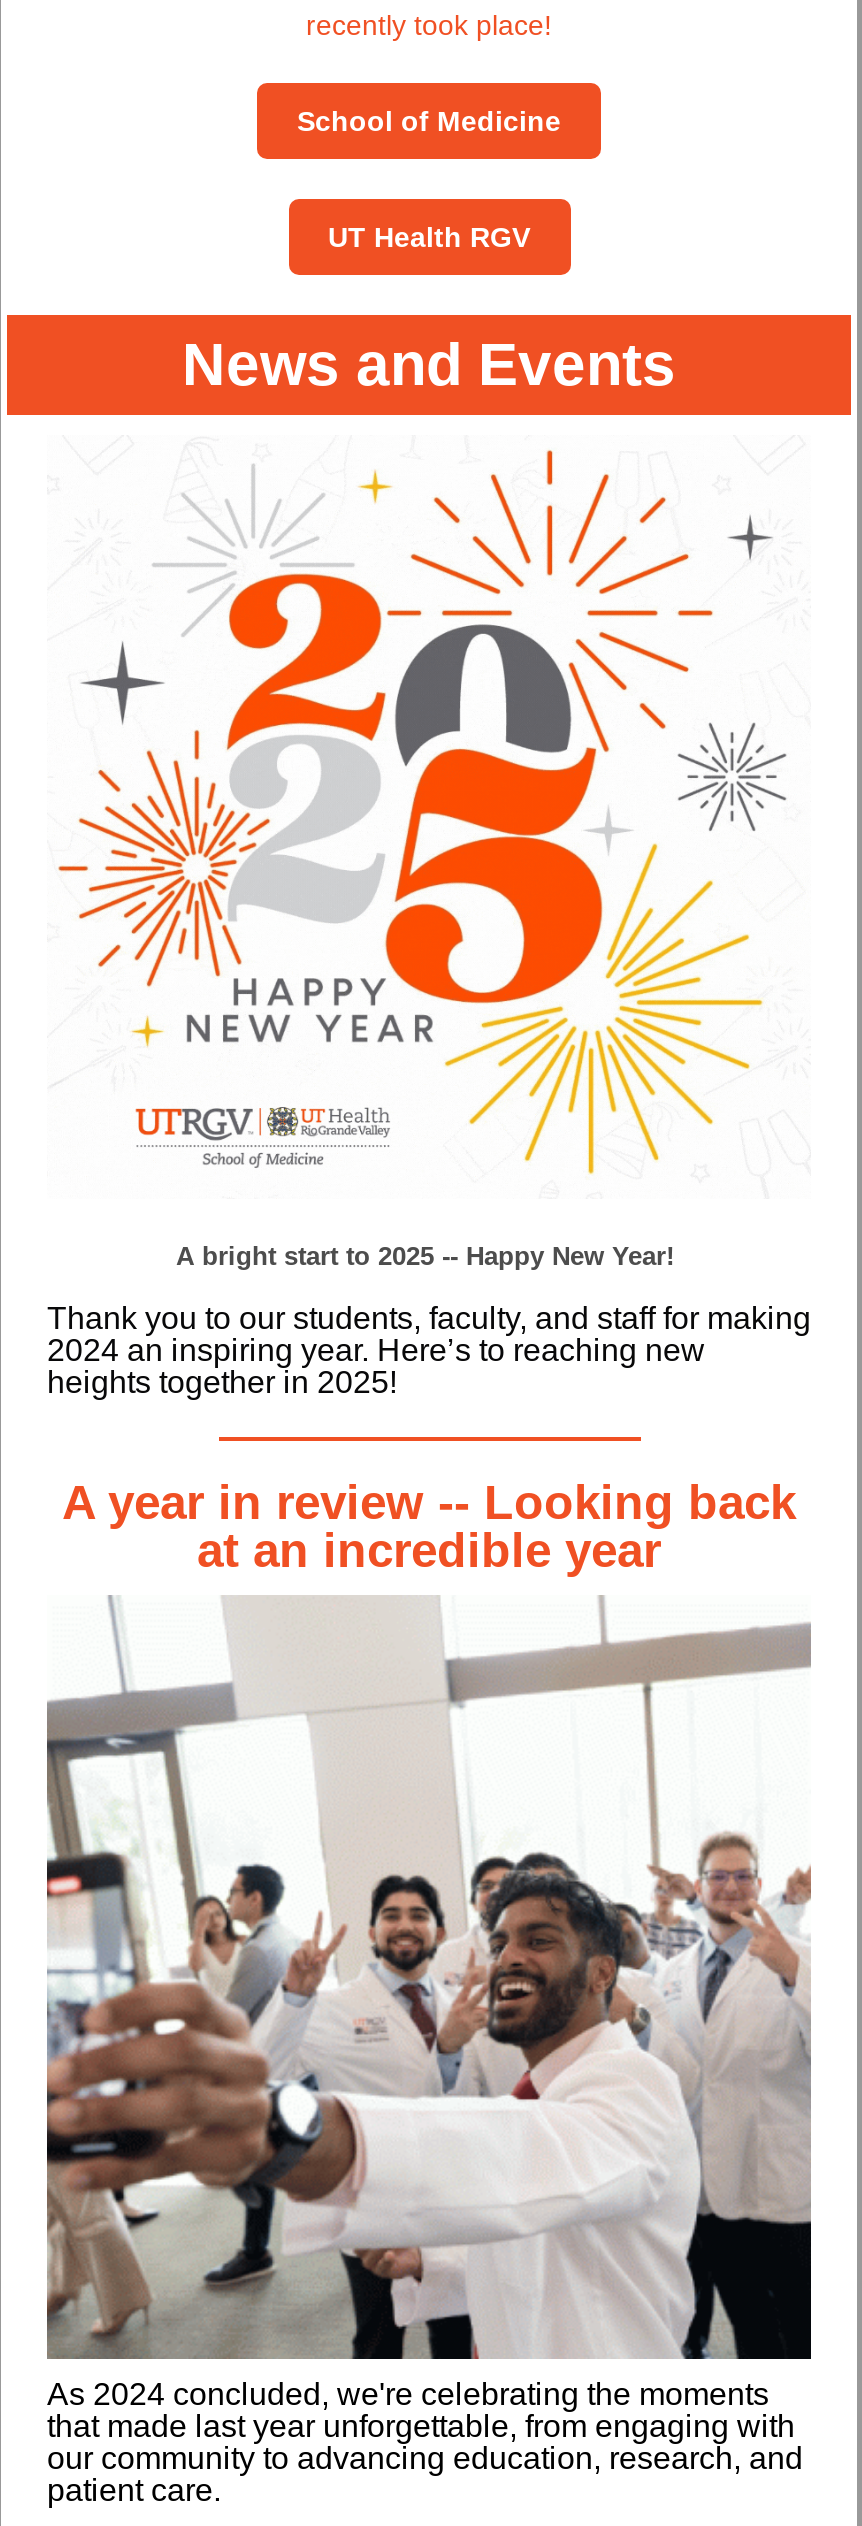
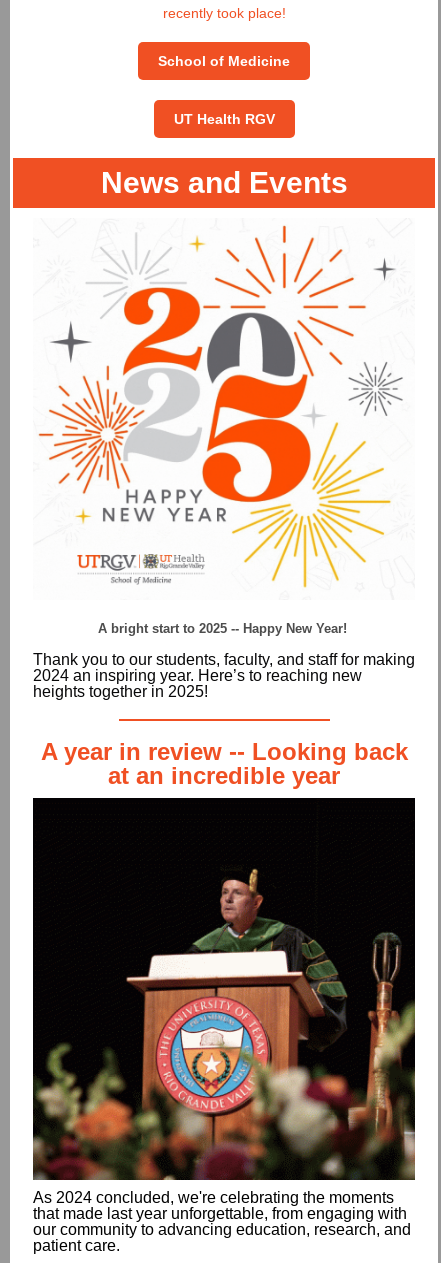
[45,1595,813,2361] [image] -> [32,797,416,1181] [image]

